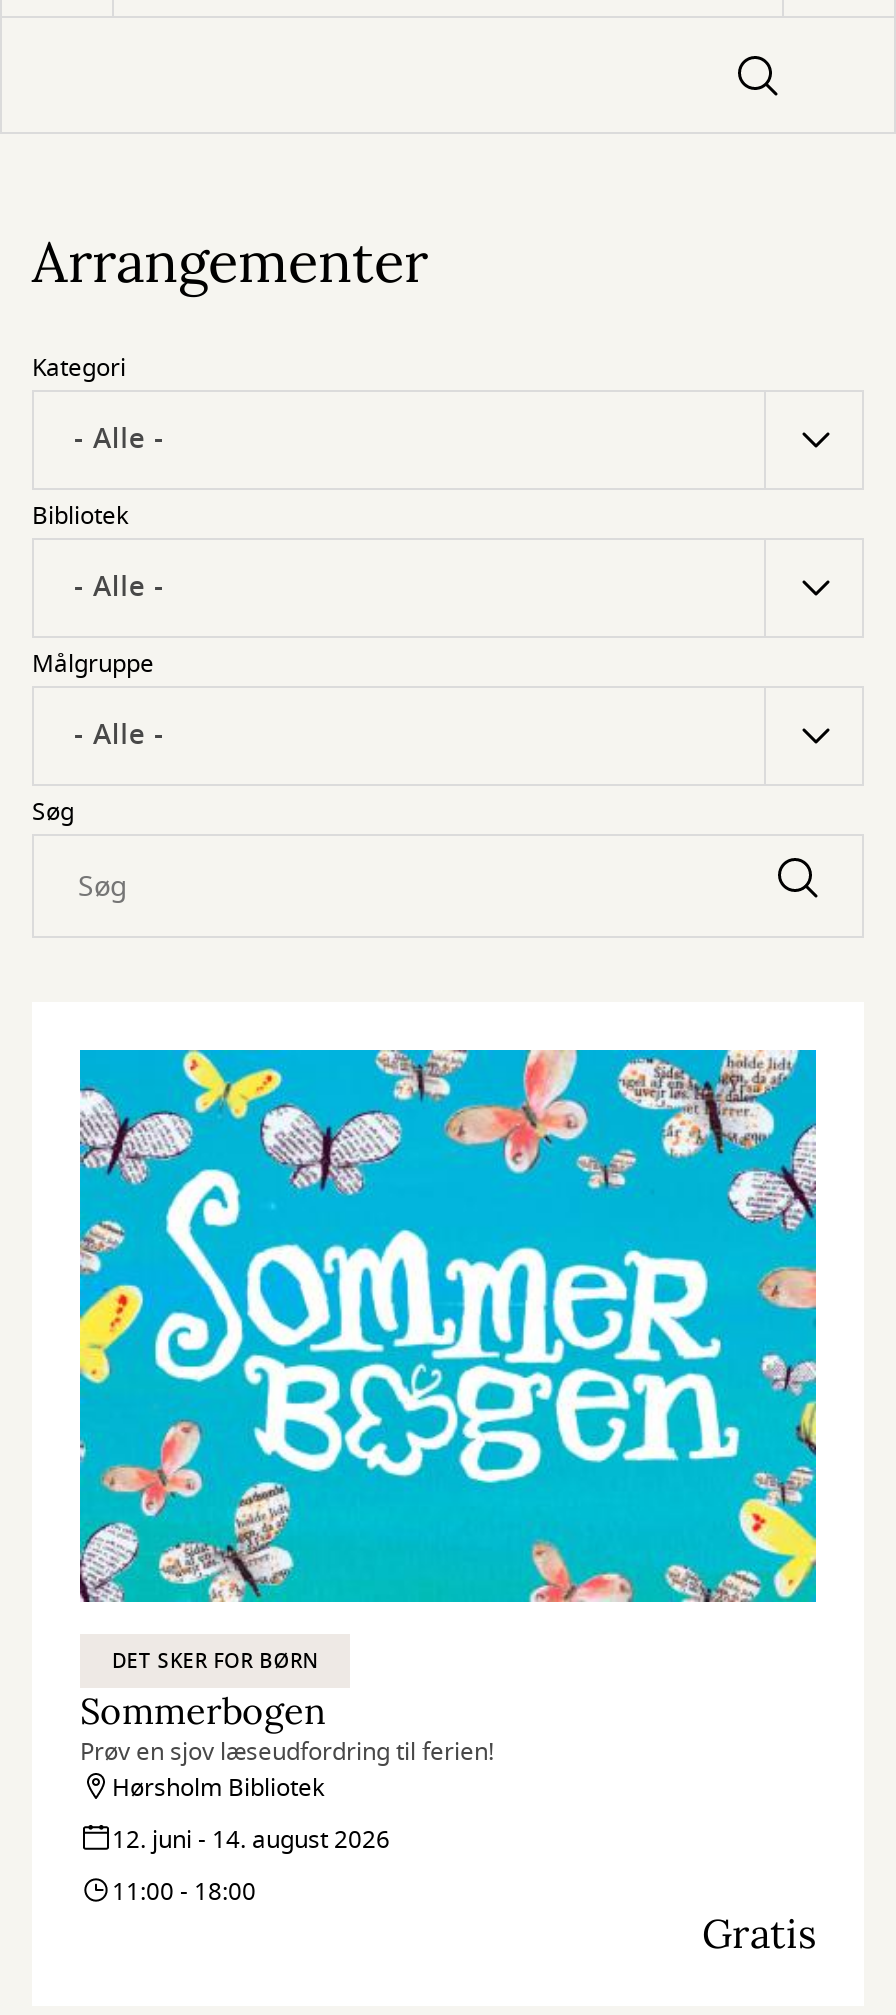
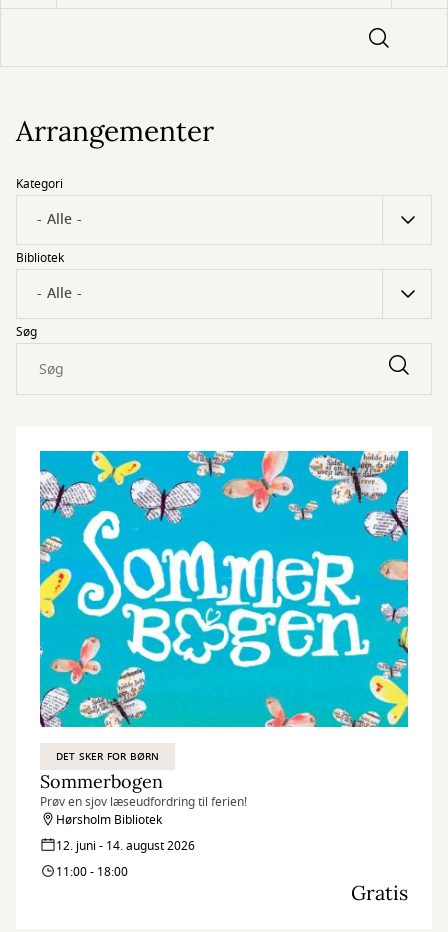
[32,646,154,682] Målgruppe -> none

